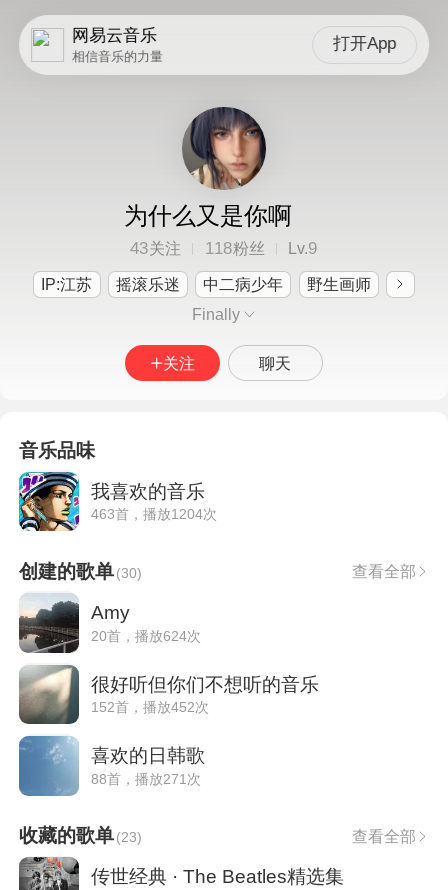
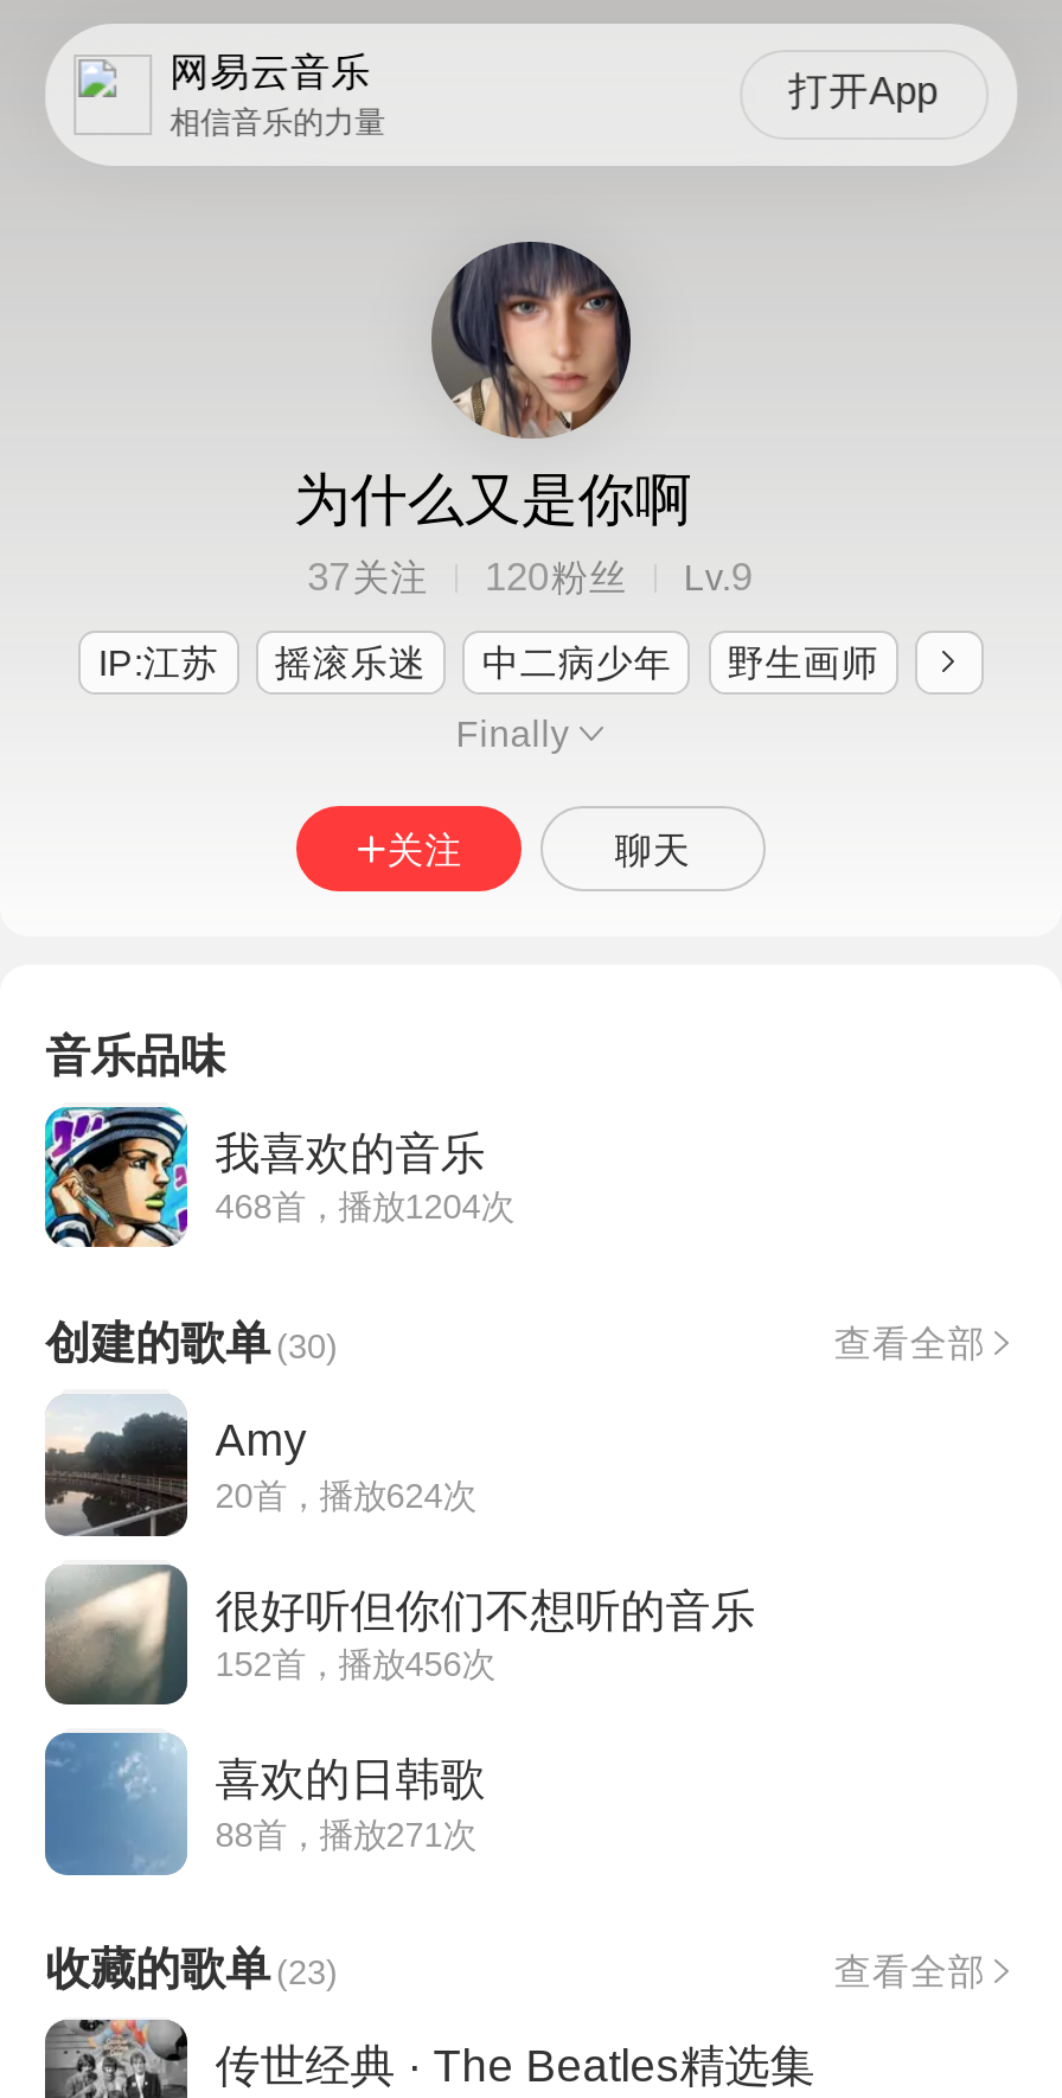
[130,239,181,258] 43关注 -> [307,555,428,600] 37关注
[204,239,264,258] 118粉丝 -> [485,555,627,600] 120粉丝
[91,506,217,522] 463首，播放1204次 -> [215,1189,514,1227] 468首，播放1204次
[91,699,209,715] 152首，播放452次 -> [215,1646,495,1684] 152首，播放456次

